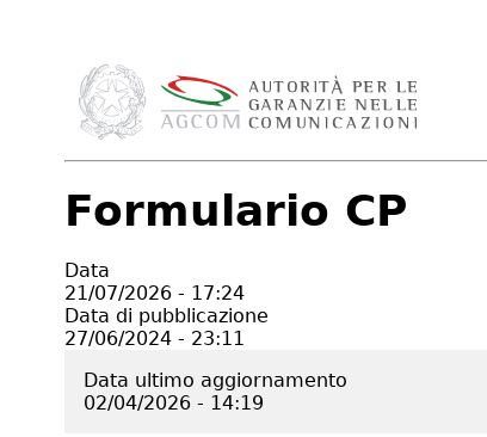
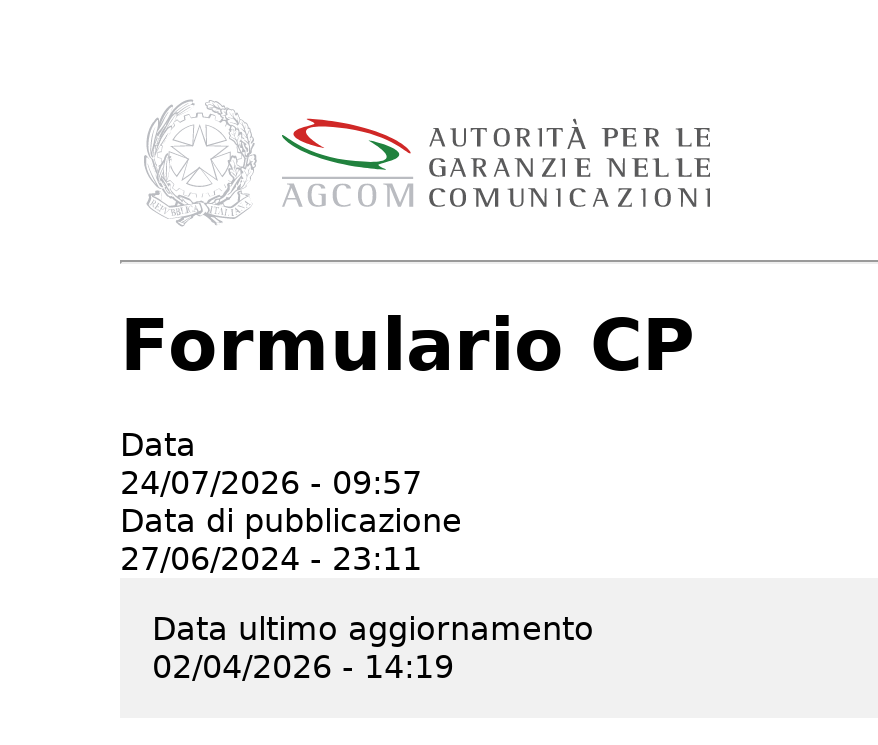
[64,282,245,304] 21/07/2026 - 17:24 -> [120,464,422,502] 24/07/2026 - 09:57

